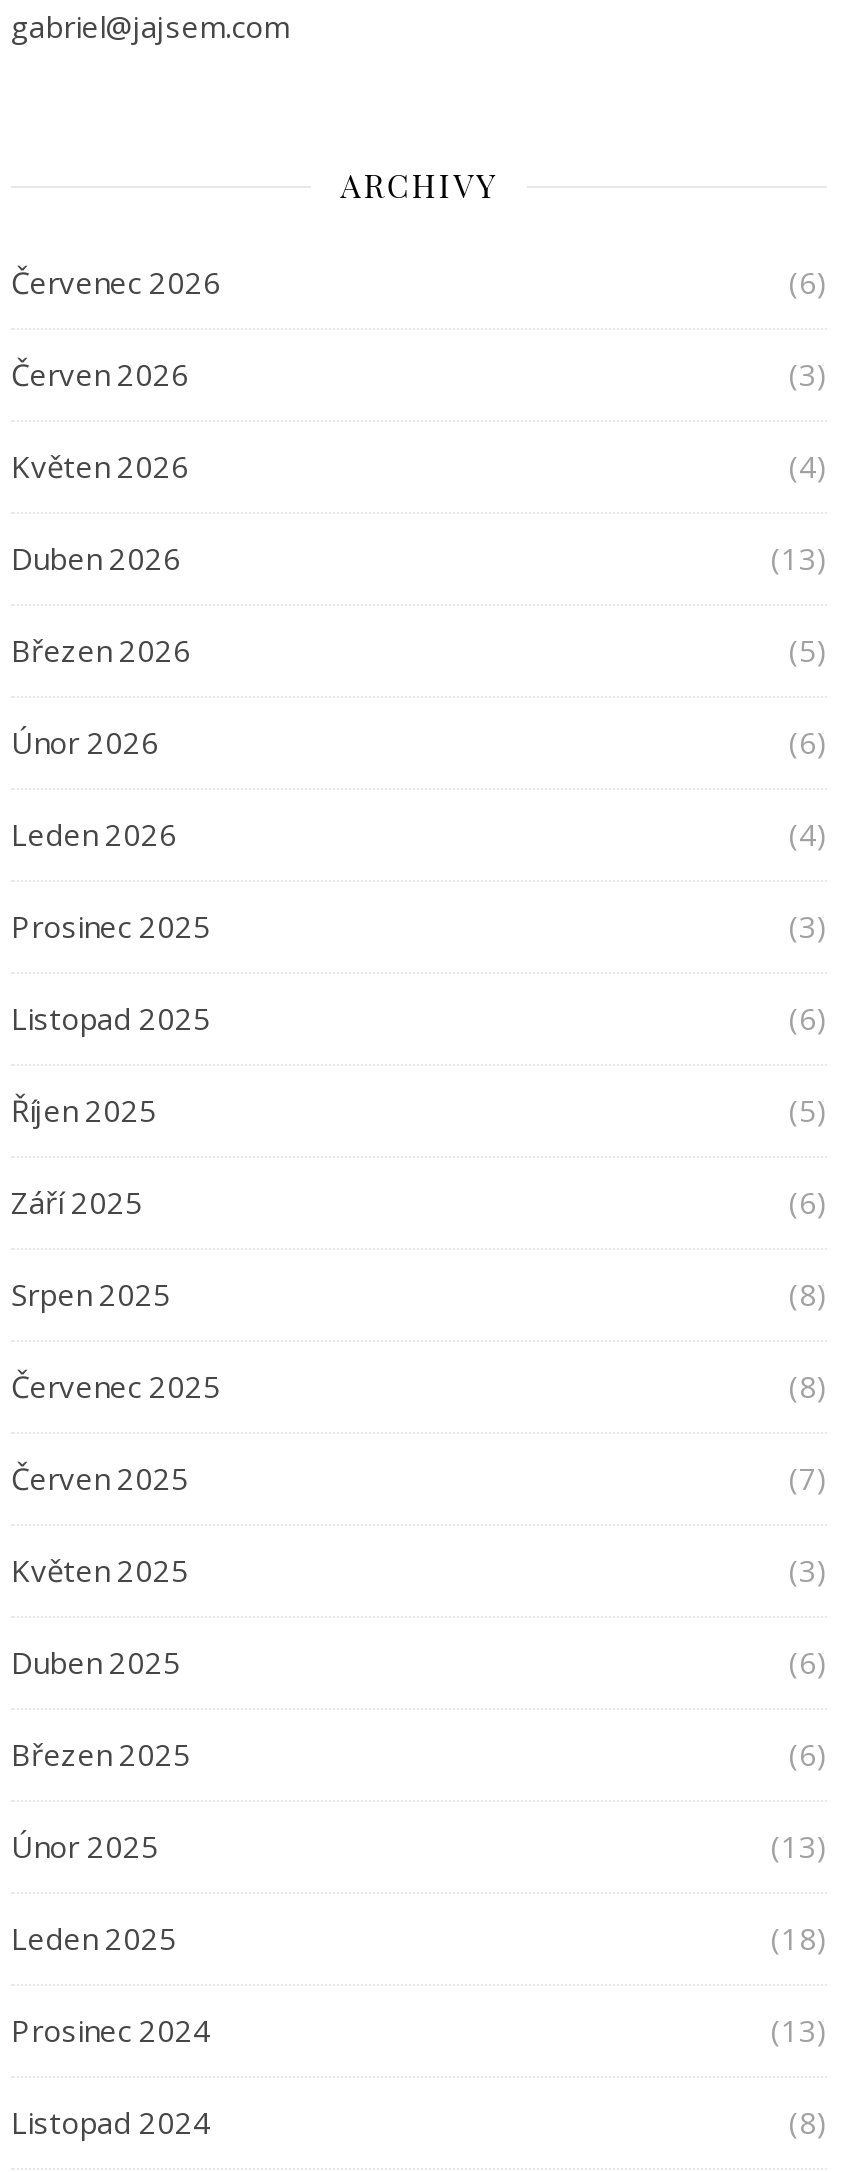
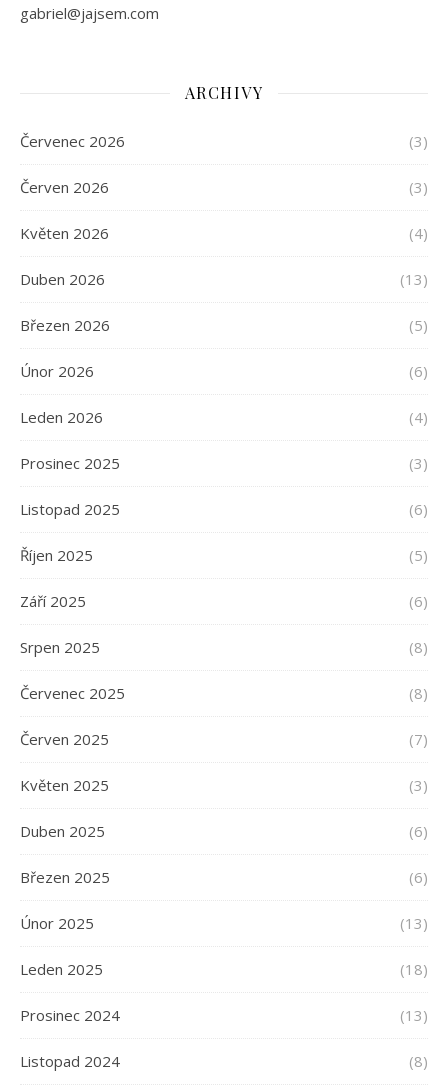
[781,263,827,303] (6) -> [405,131,428,151] (3)

